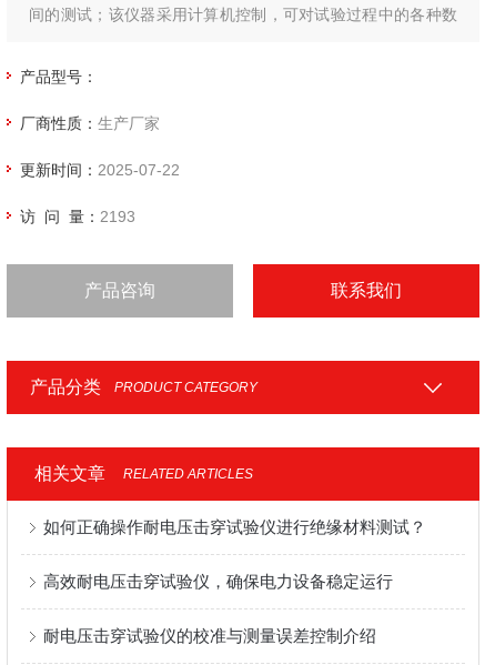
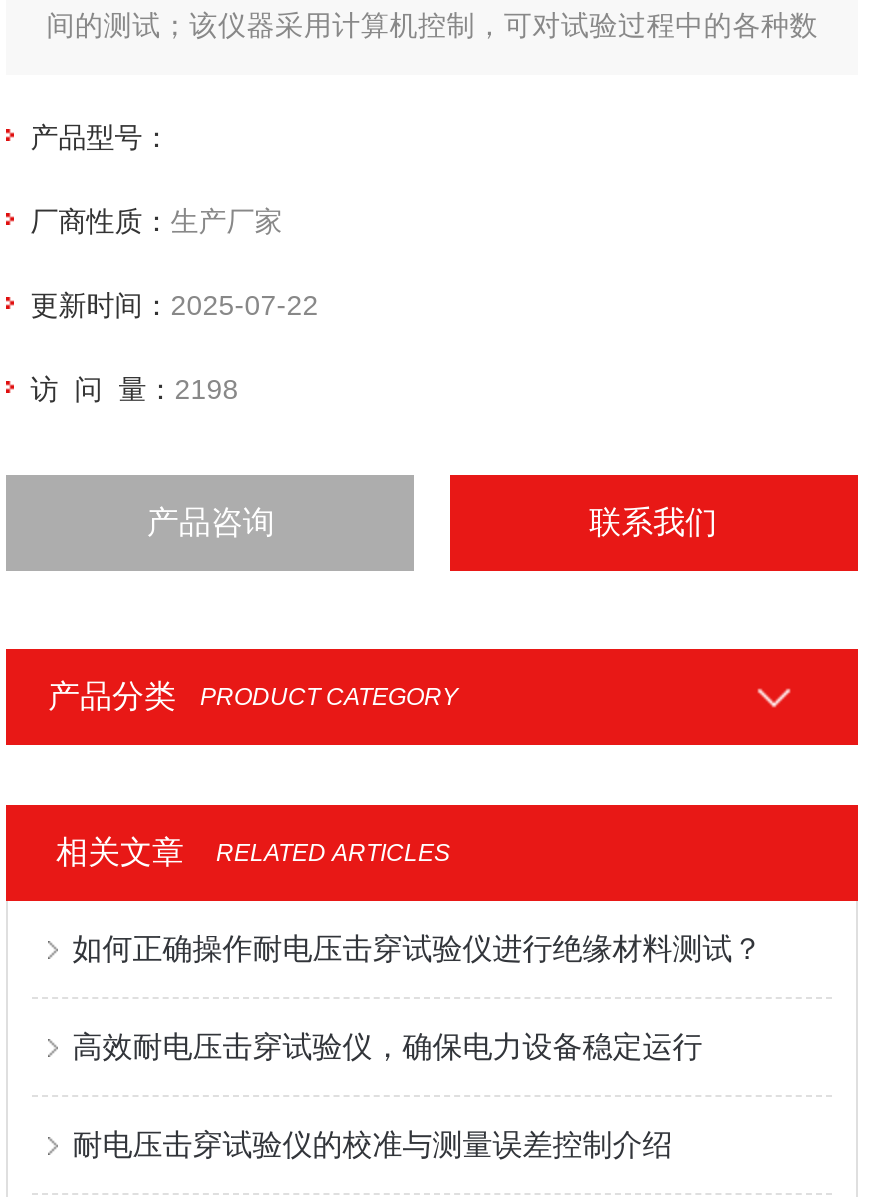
[20,208,136,225] 访 问 量：2193 -> [30,373,238,405] 访 问 量：2198

